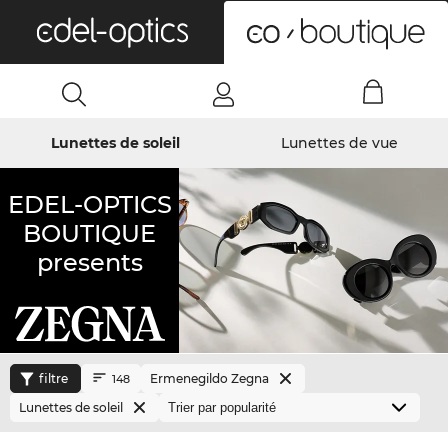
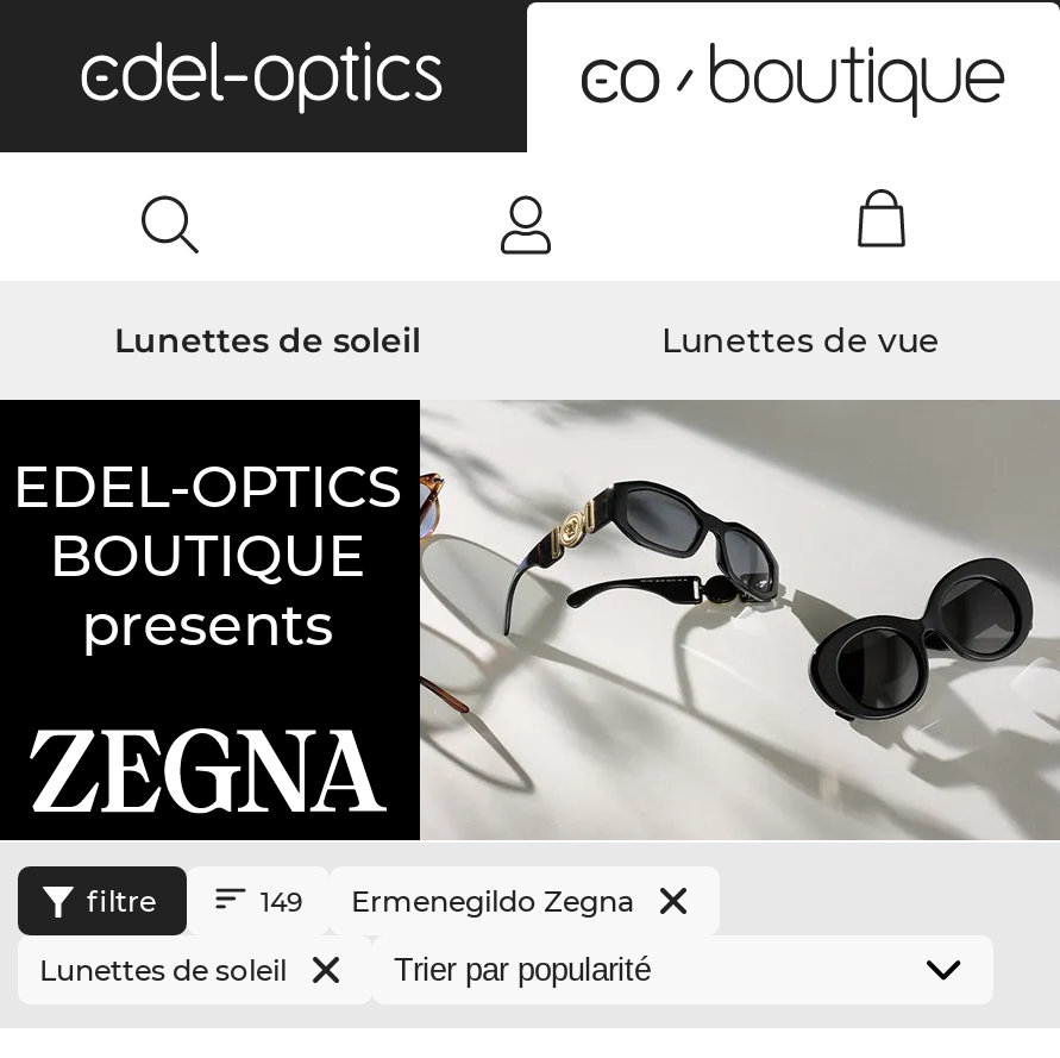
[112,371,269,386] 148 Ermenegildo Zegna -> [261,883,634,919] 149 Ermenegildo Zegna

